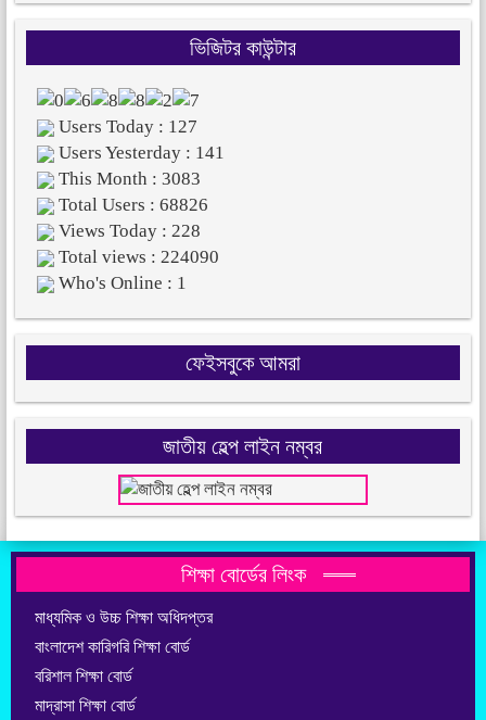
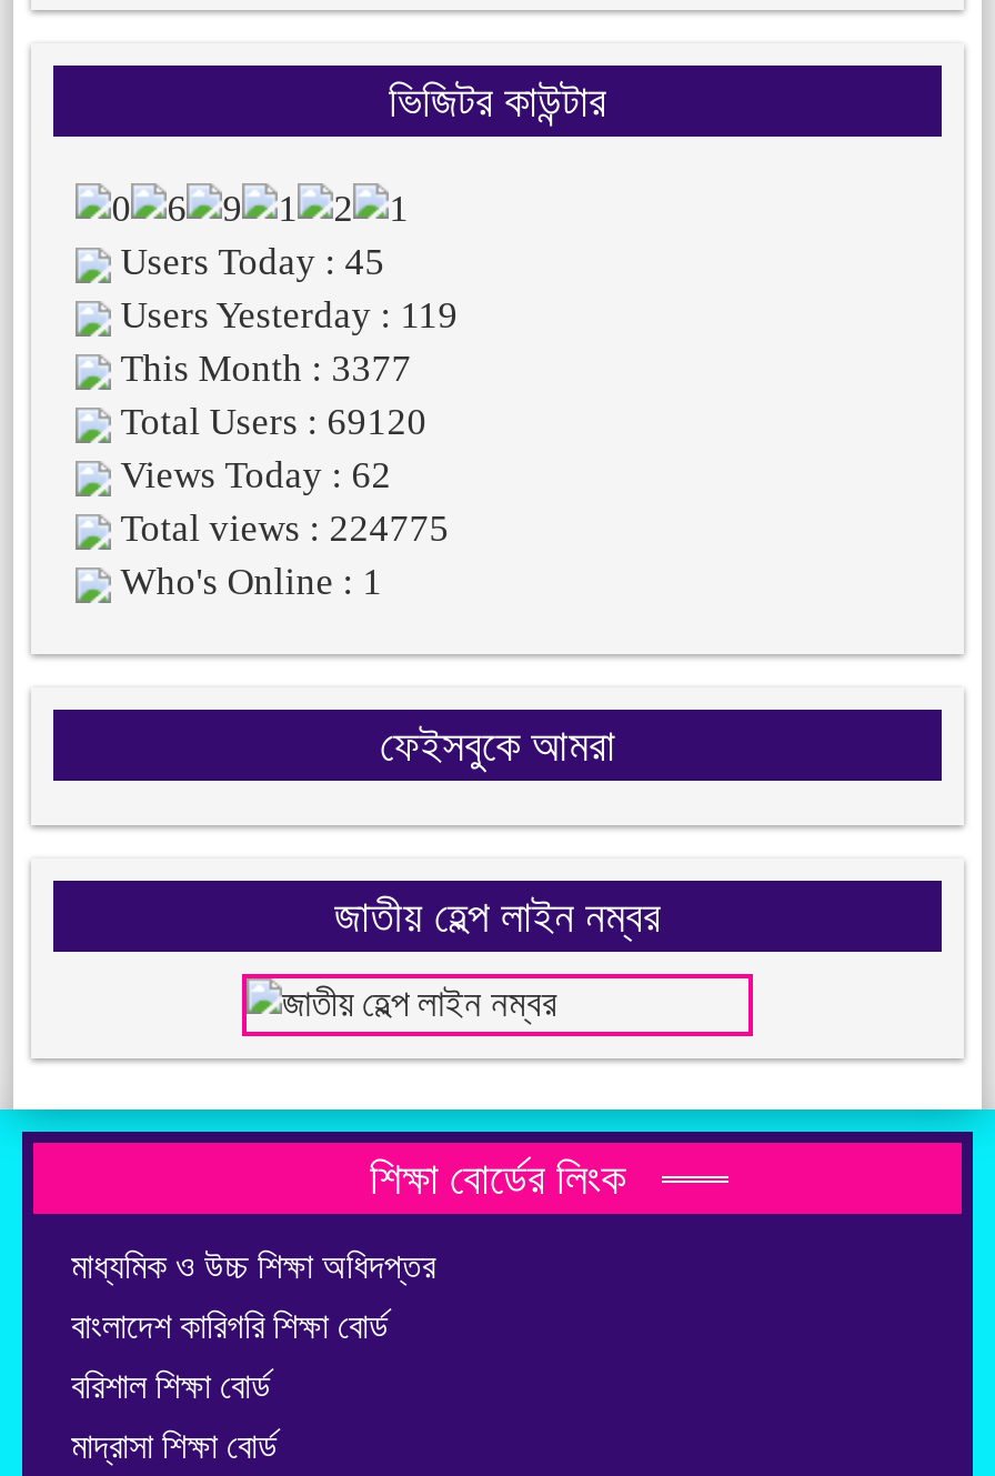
[55,117,198,137] Users Today : 127 -> [112,242,385,284] Users Today : 45
[55,143,225,163] Users Yesterday : 141 -> [112,295,458,337] Users Yesterday : 119
[55,169,201,189] This Month : 3083 -> [112,348,412,390] This Month : 3377
[55,195,209,215] Total Users : 68826 -> [112,402,427,444] Total Users : 69120
[55,221,201,241] Views Today : 228 -> [112,455,392,497] Views Today : 62
[55,247,219,267] Total views : 224090 -> [112,508,449,550] Total views : 224775

